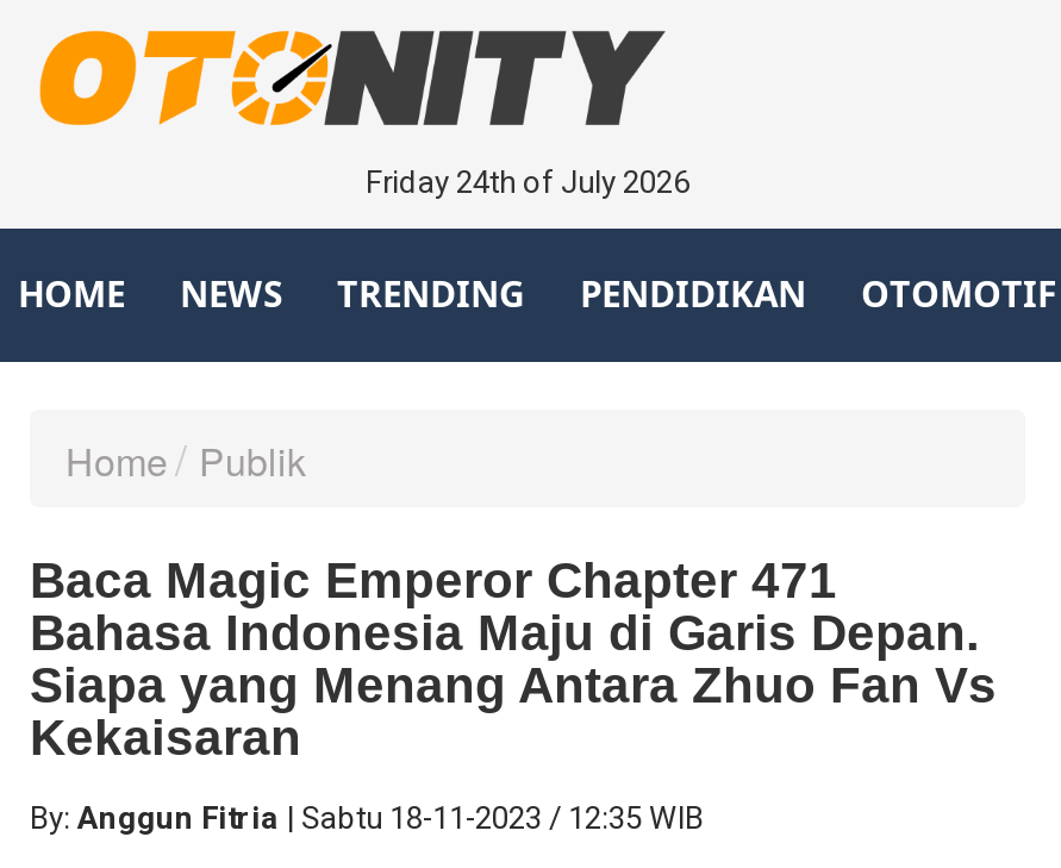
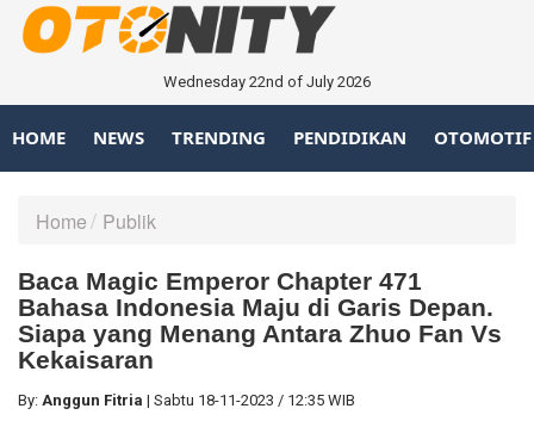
[366,164,689,200] Friday 24th of July 2026 -> [163,73,371,90] Wednesday 22nd of July 2026

